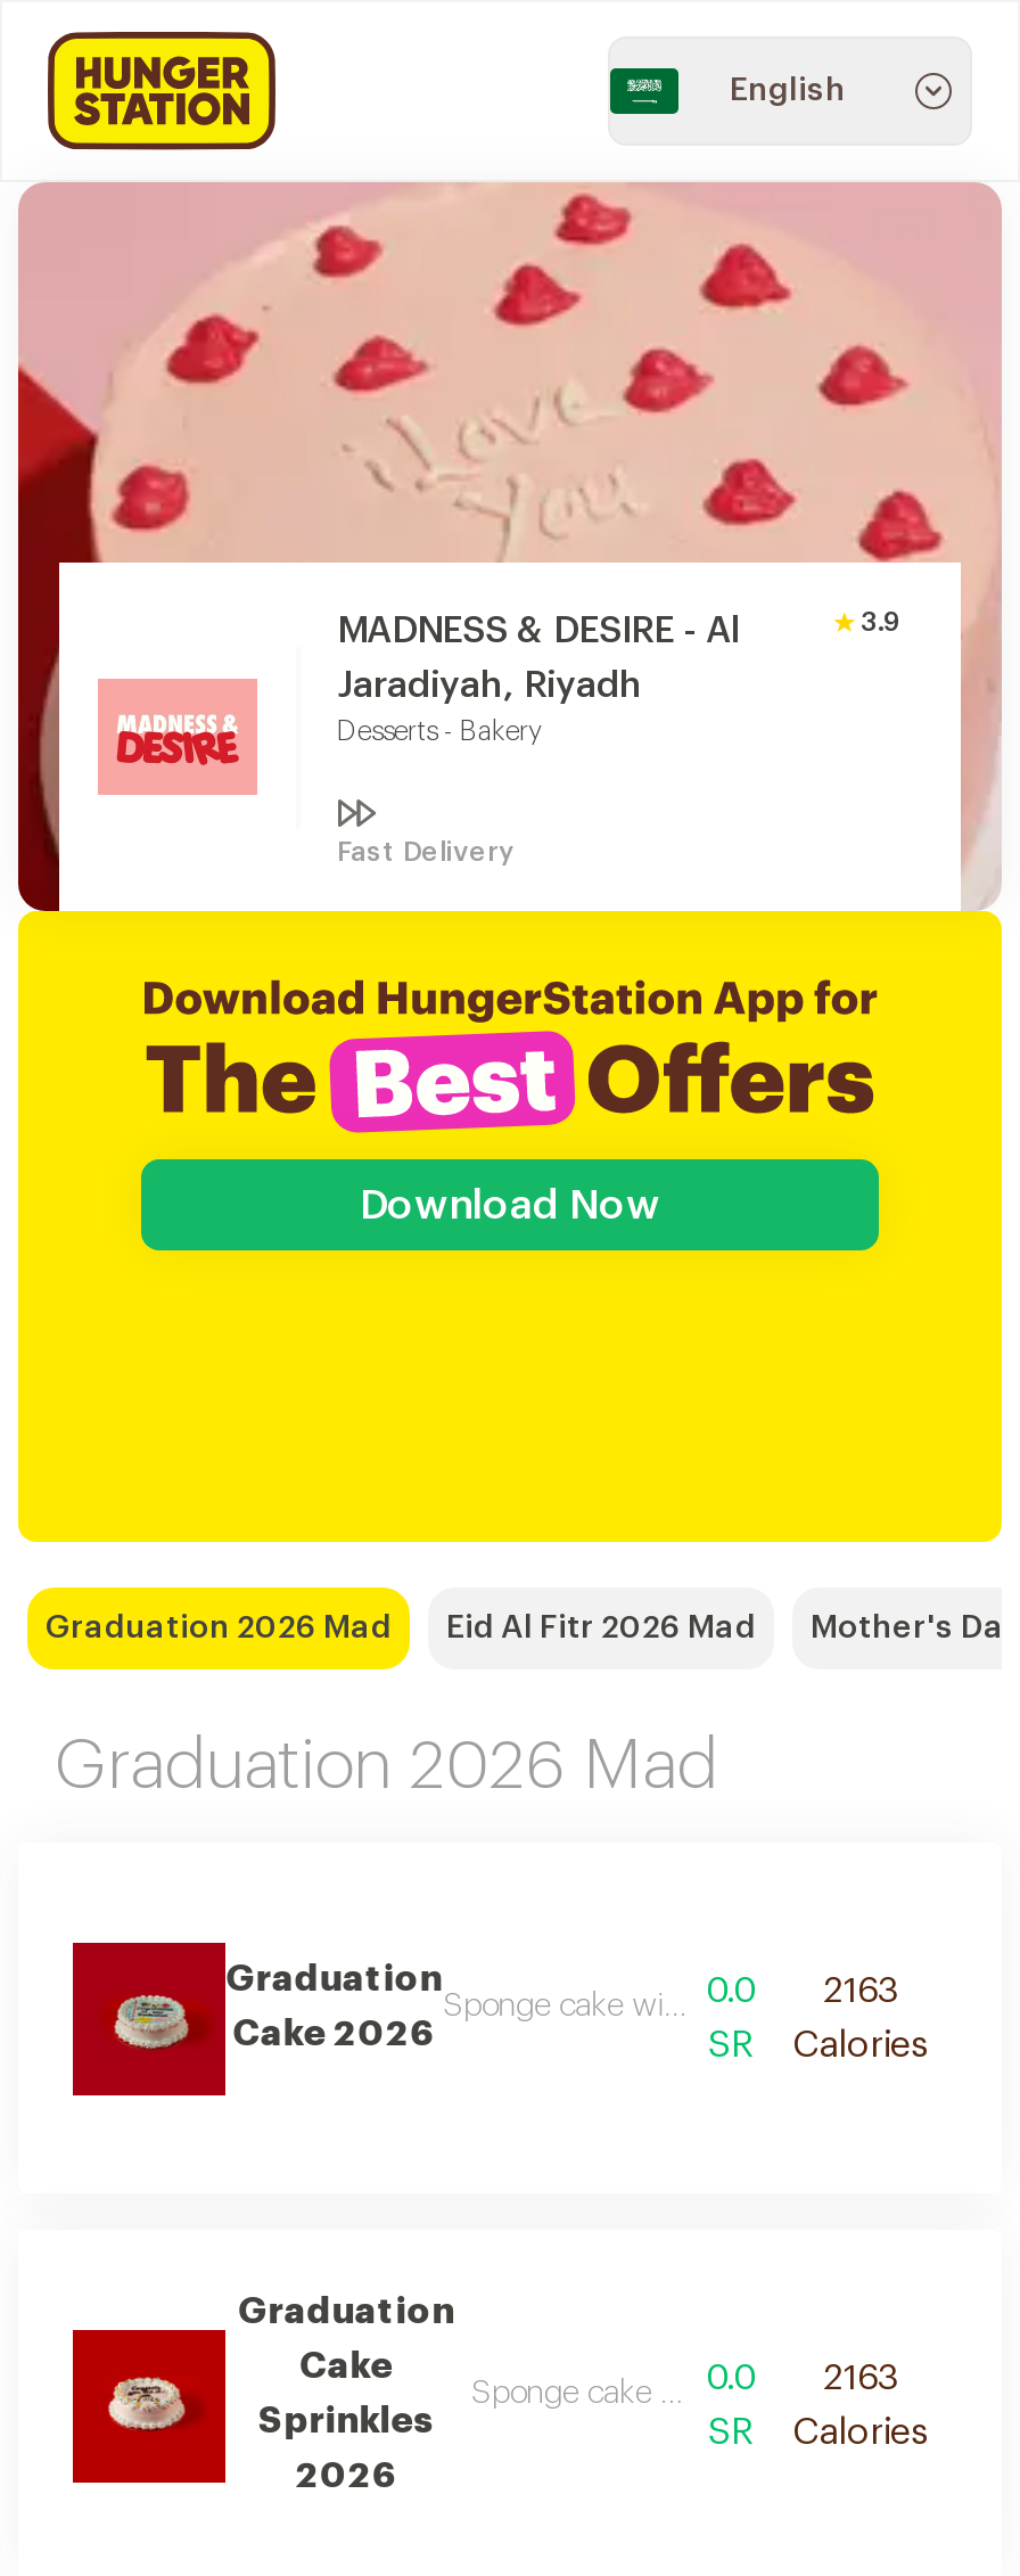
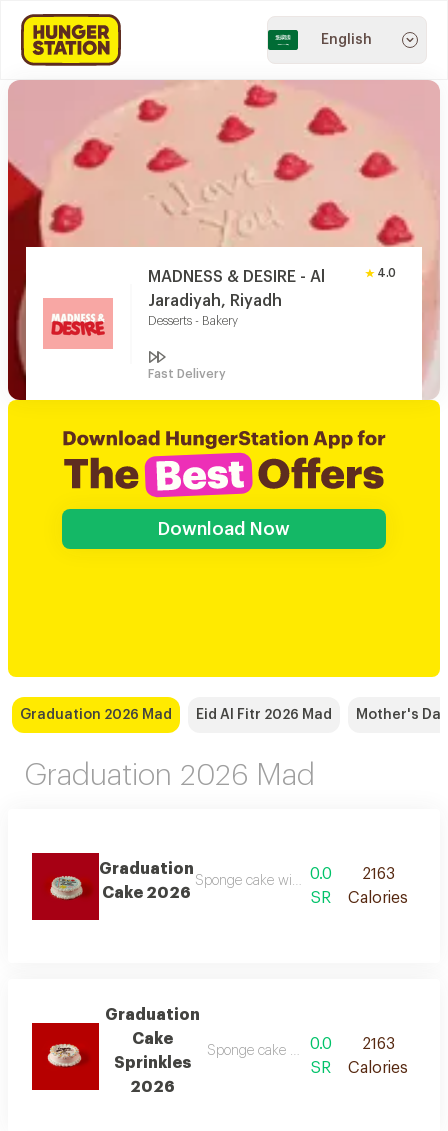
[861,608,902,635] 3.9 -> [377,267,396,279] 4.0

